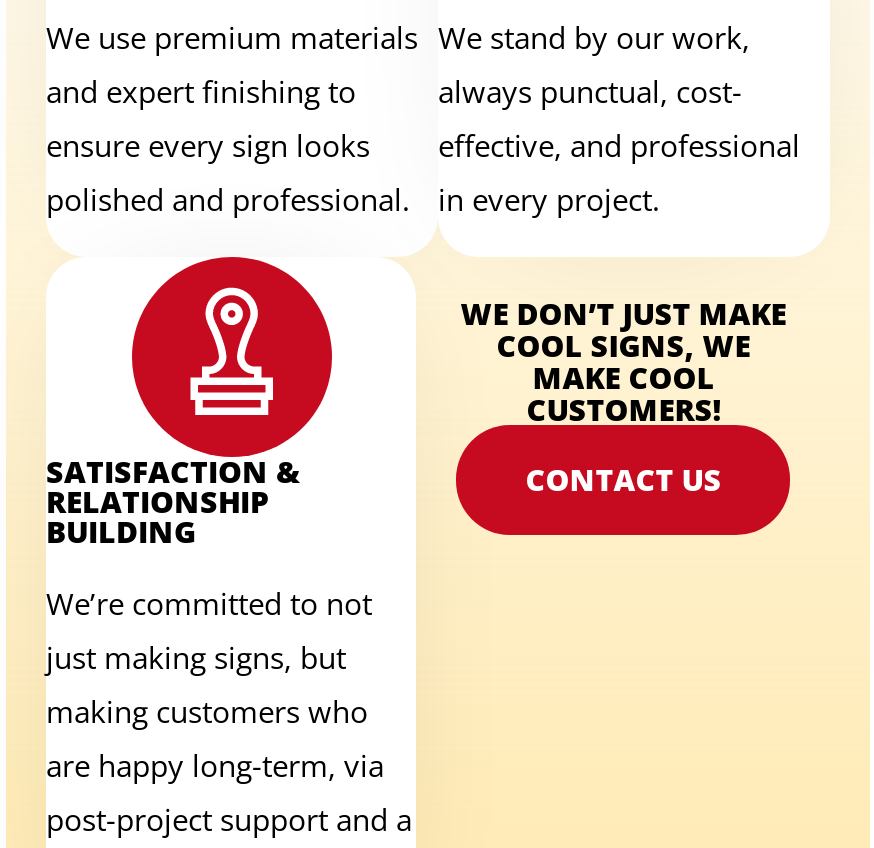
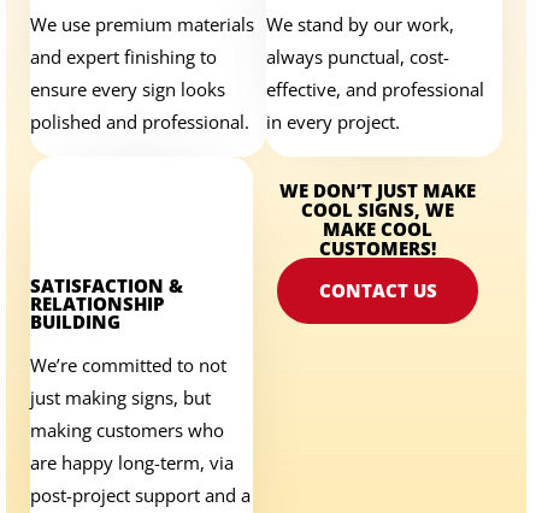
[130,255,334,445] [image] -> none

